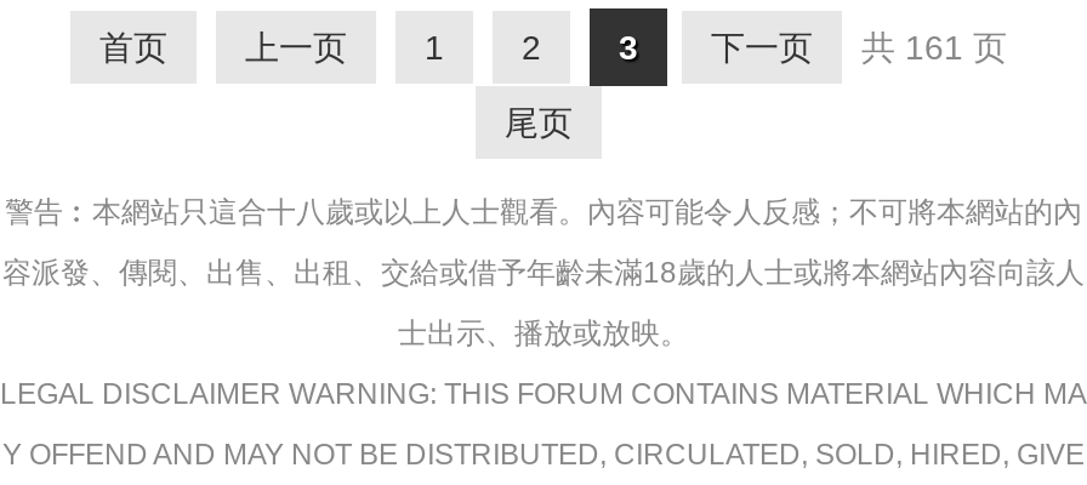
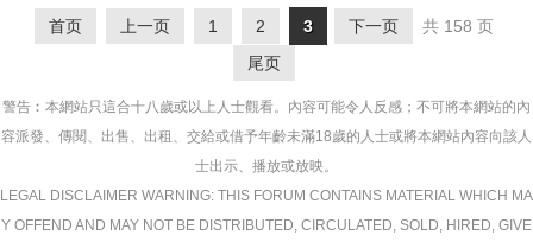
[99,28,1017,67] 首页 上一页 1 2 3 下一页 共 161 页 -> [49,17,498,36] 首页 上一页 1 2 3 下一页 共 158 页

